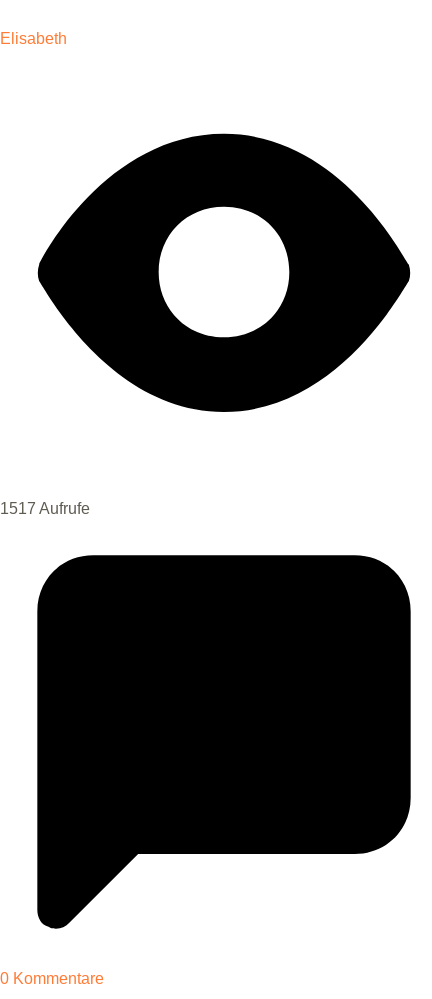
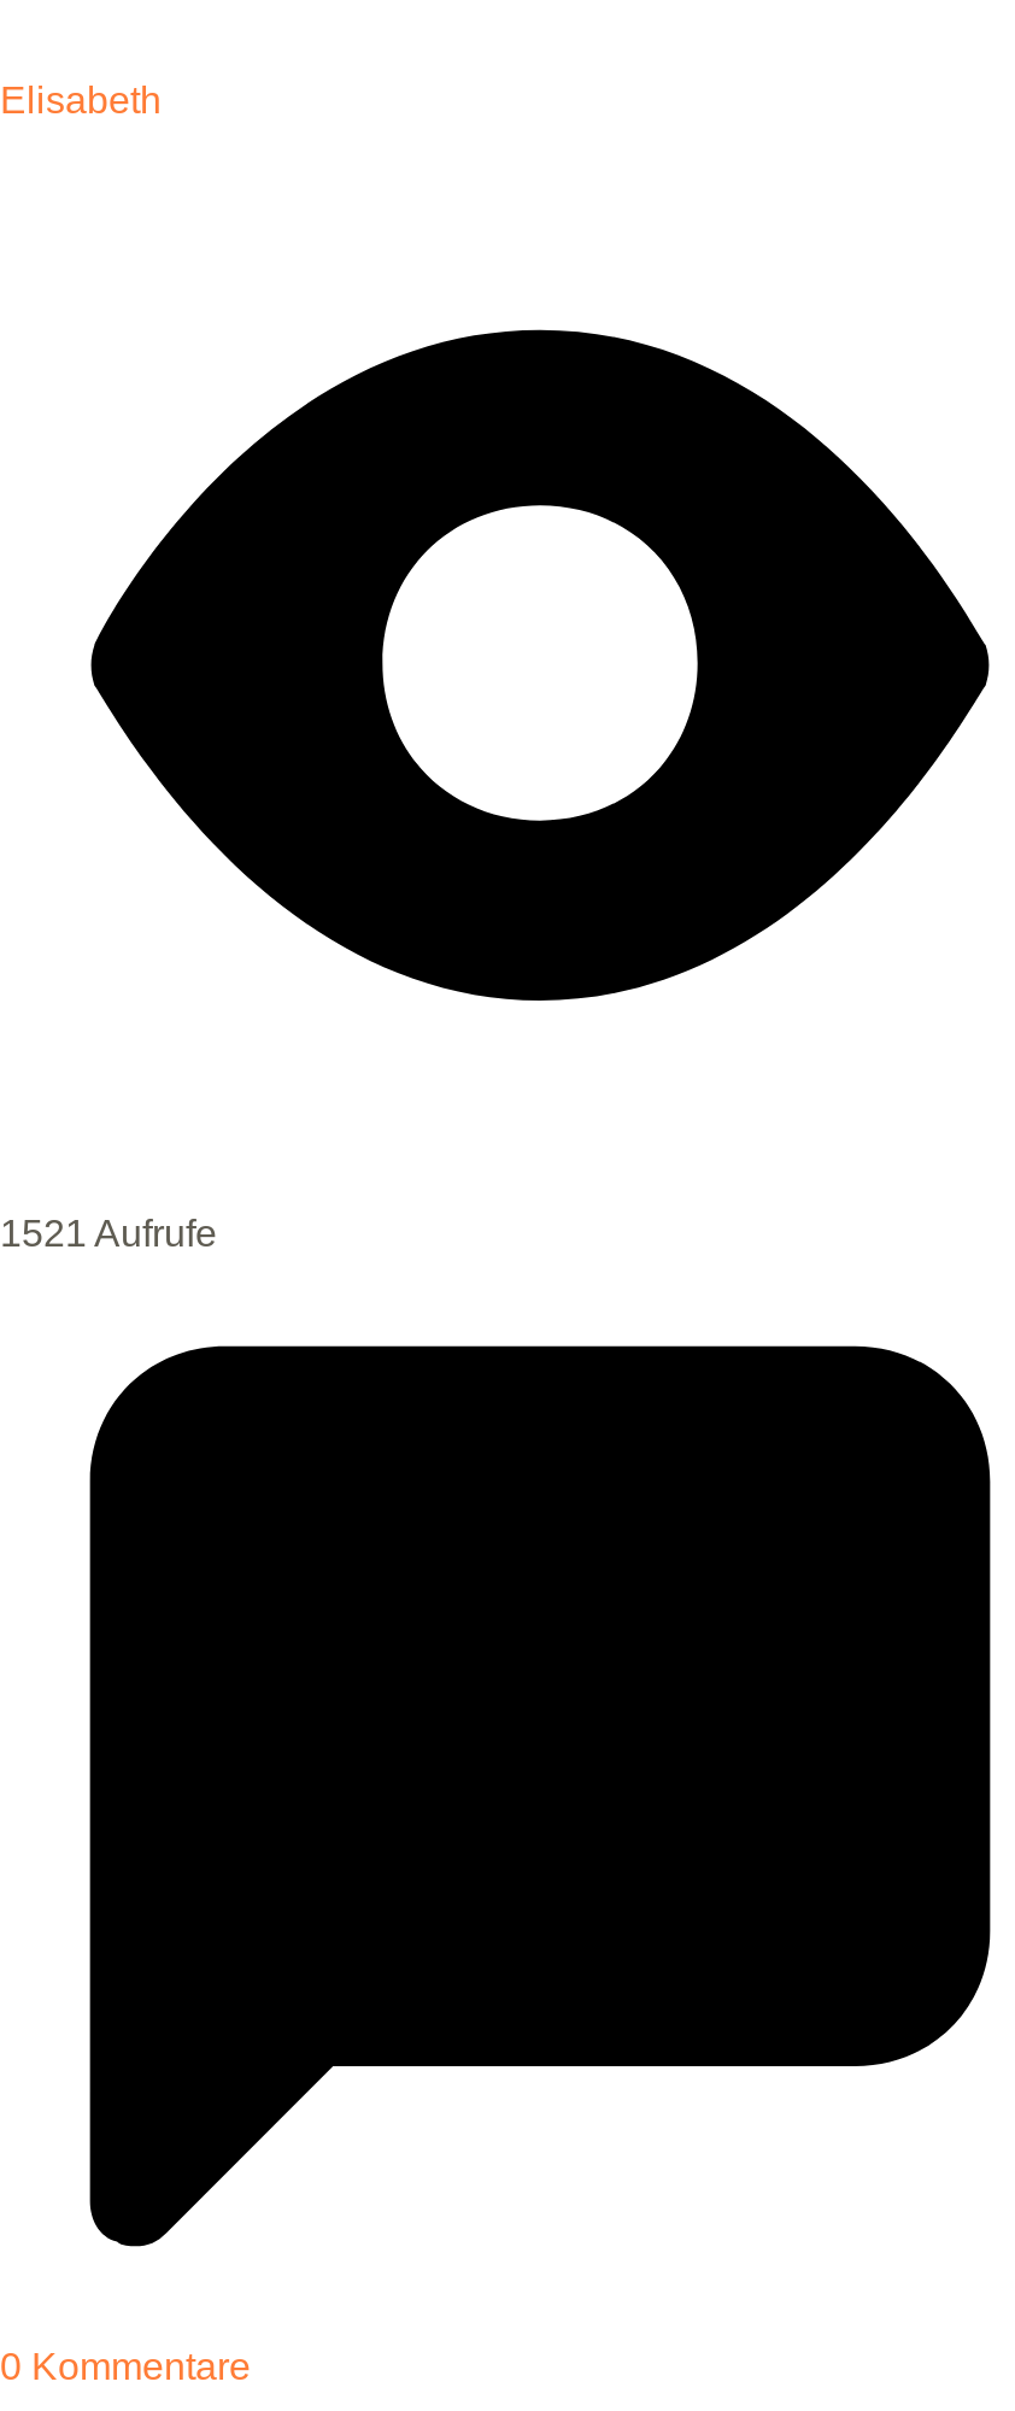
[0,500,90,517] 1517 Aufrufe -> [0,1213,217,1254] 1521 Aufrufe

